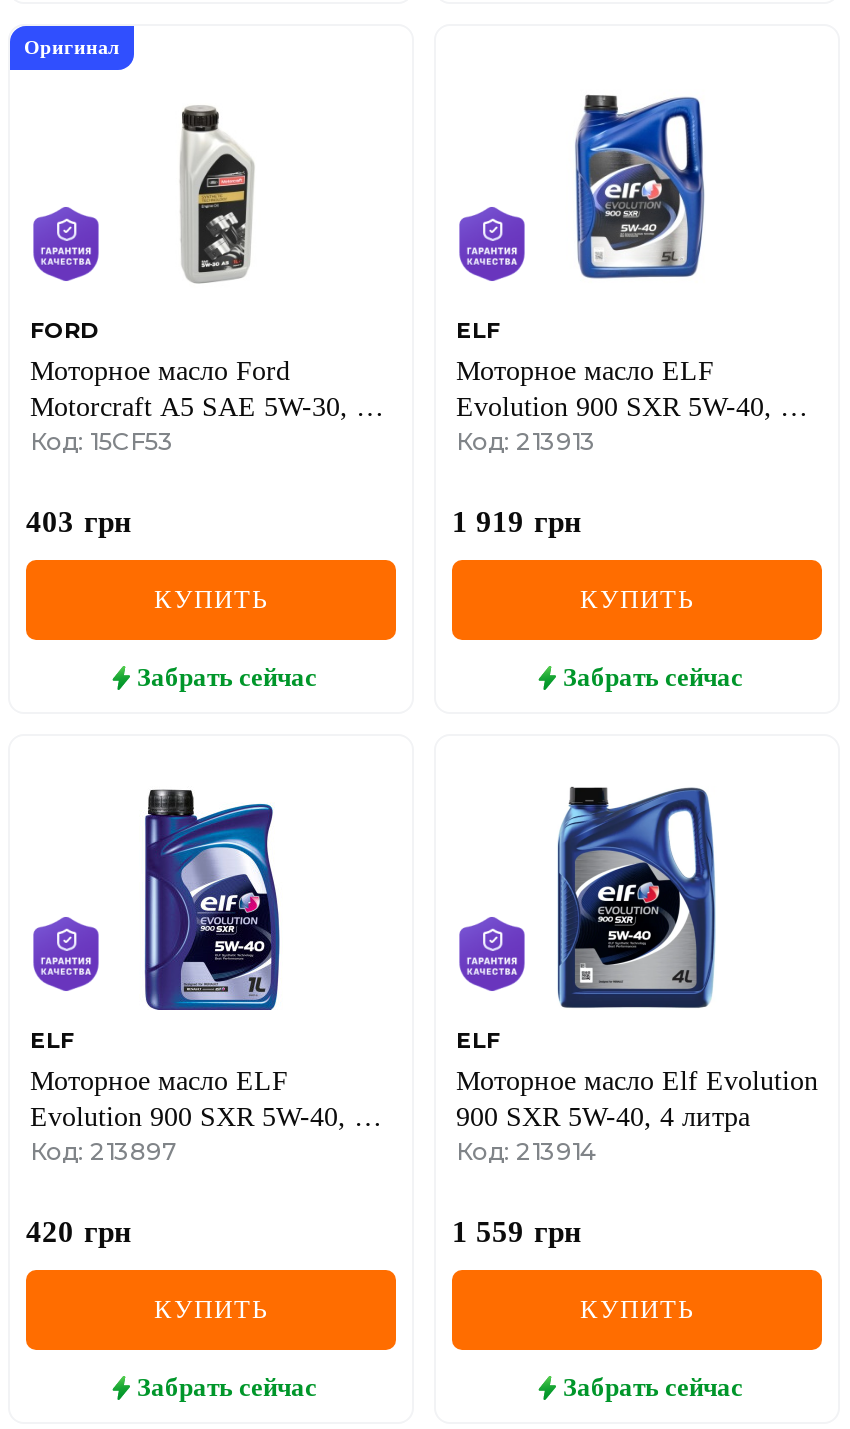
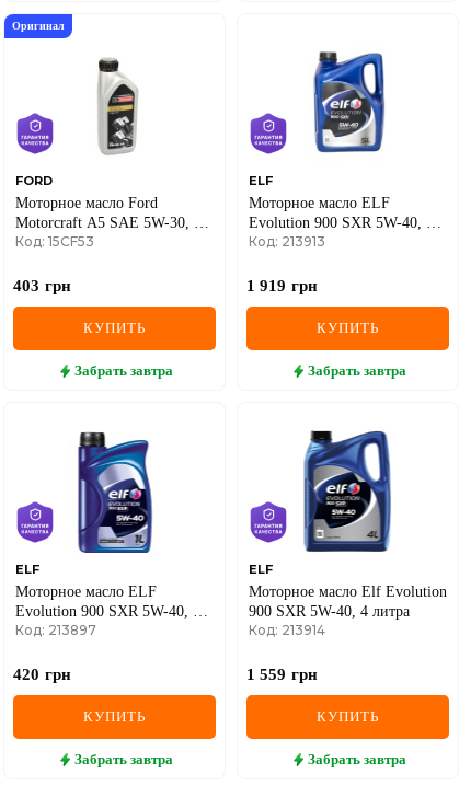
[137,662,317,692] Забрать сейчас -> [74,362,173,379] Забрать завтра
[563,662,743,692] Забрать сейчас -> [307,362,406,379] Забрать завтра
[137,1372,317,1402] Забрать сейчас -> [74,751,173,767] Забрать завтра
[563,1372,743,1402] Забрать сейчас -> [307,751,406,767] Забрать завтра

